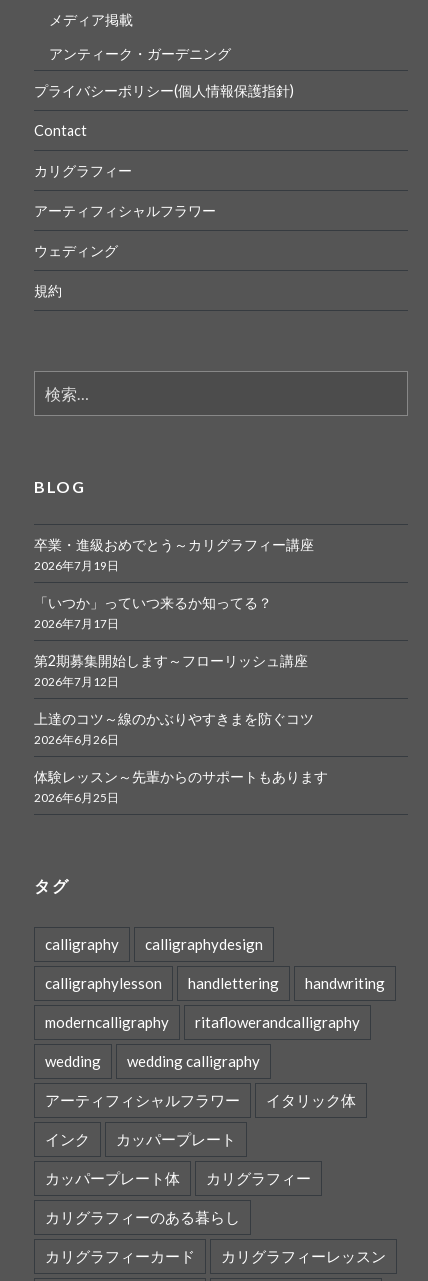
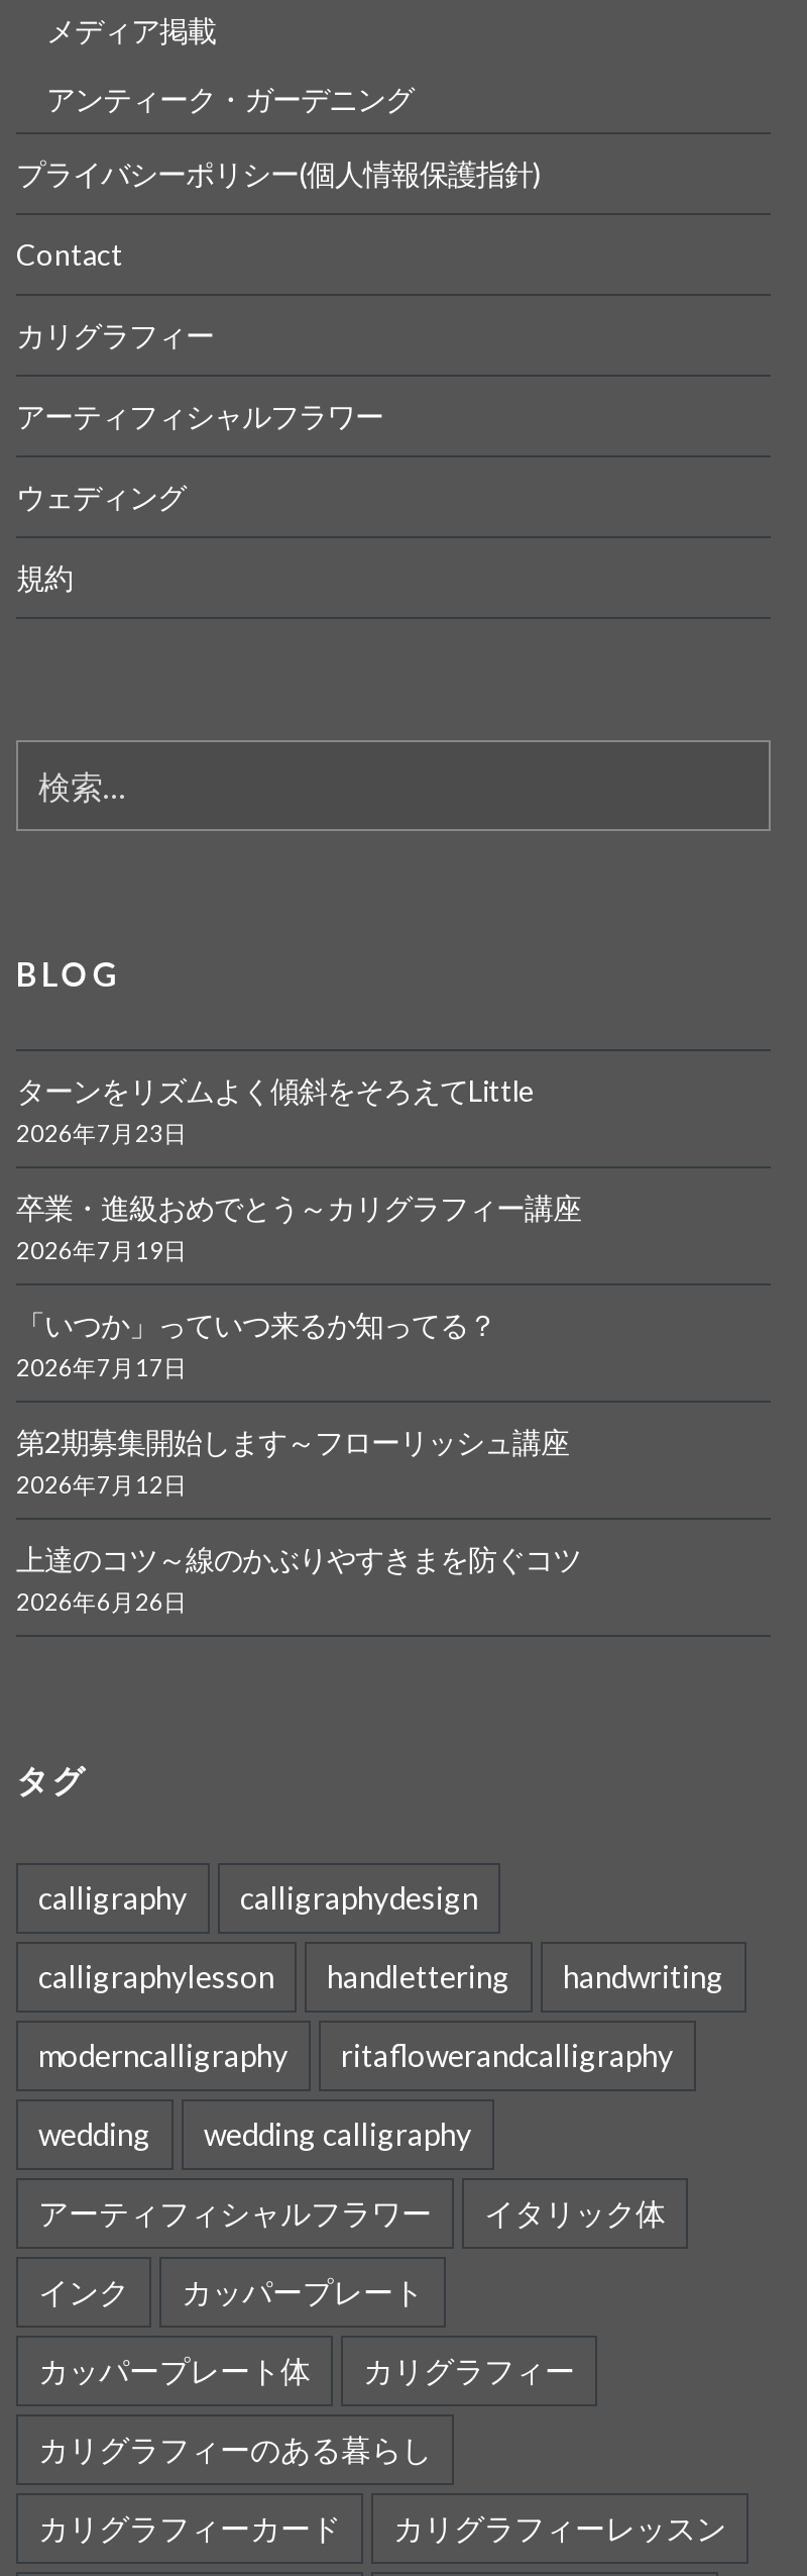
none -> [16,1074,535,1147] ターンをリズムよく傾斜をそろえてLittle | 2026年7月23日
moved [34,536,314,746] -> [16,1191,581,1615]: 卒業・進級おめでとう～カリグラフィー講座 | 2026年7月19日 | 「いつか」っていつ来るか知ってる？ | 2026年7月17日 | 第2期募集開始します～フローリッシュ講座 | 2026年7月12日 | 上達のコツ～線のかぶりやすきまを防ぐコツ | 2026年6月26日
[34,768,328,804] 体験レッスン～先輩からのサポートもあります | 2026年6月25日 -> none

